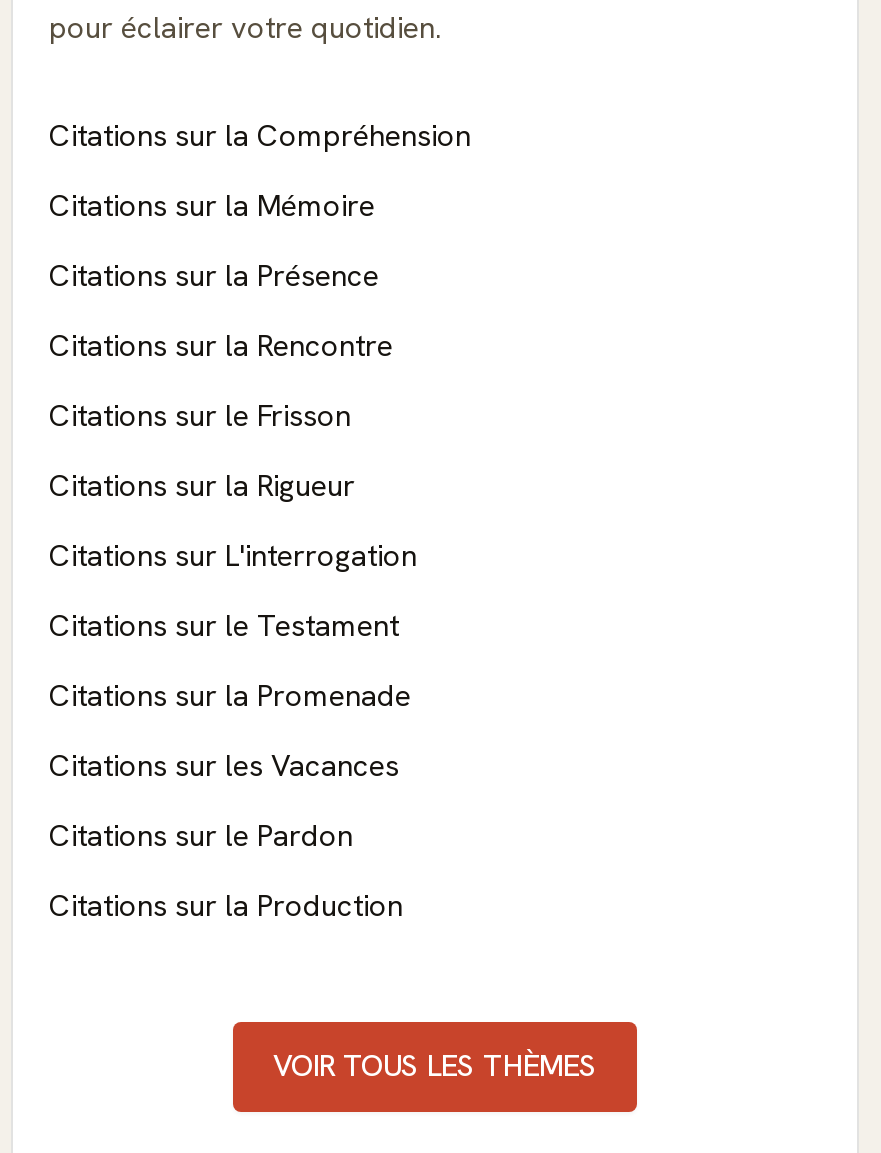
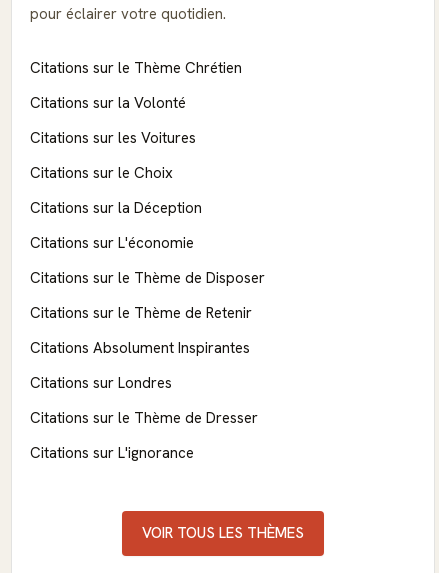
[49,115,471,155] Citations sur la Compréhension -> [30,58,242,78] Citations sur le Thème Chrétien
[49,185,375,225] Citations sur la Mémoire -> [30,93,186,113] Citations sur la Volonté
[49,255,379,295] Citations sur la Présence -> [30,128,196,148] Citations sur les Voitures
[49,325,393,365] Citations sur la Rencontre -> [30,163,173,183] Citations sur le Choix
[49,395,351,435] Citations sur le Frisson -> [30,198,202,218] Citations sur la Déception
[49,465,355,505] Citations sur la Rigueur -> [30,233,194,253] Citations sur L'économie
[49,535,417,575] Citations sur L'interrogation -> [30,268,265,288] Citations sur le Thème de Disposer
[49,605,399,645] Citations sur le Testament -> [30,303,252,323] Citations sur le Thème de Retenir
[49,675,411,715] Citations sur la Promenade -> [30,338,250,358] Citations Absolument Inspirantes
[49,745,399,785] Citations sur les Vacances -> [30,373,172,393] Citations sur Londres
[49,815,353,855] Citations sur le Pardon -> [30,408,258,428] Citations sur le Thème de Dresser
[49,885,403,925] Citations sur la Production -> [30,443,194,463] Citations sur L'ignorance

